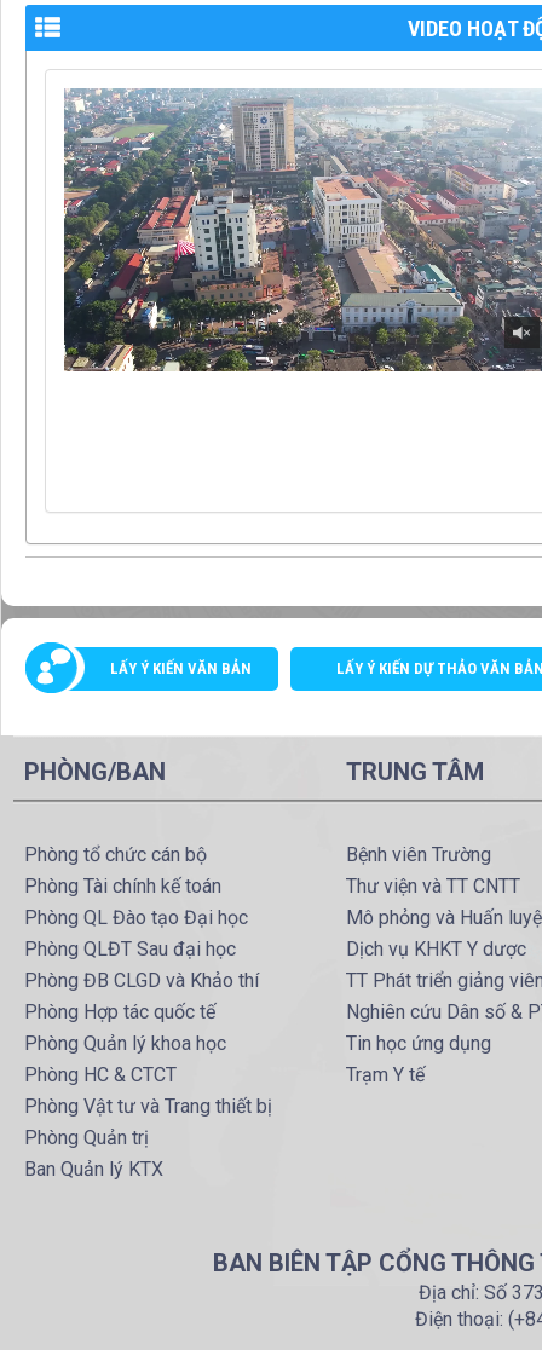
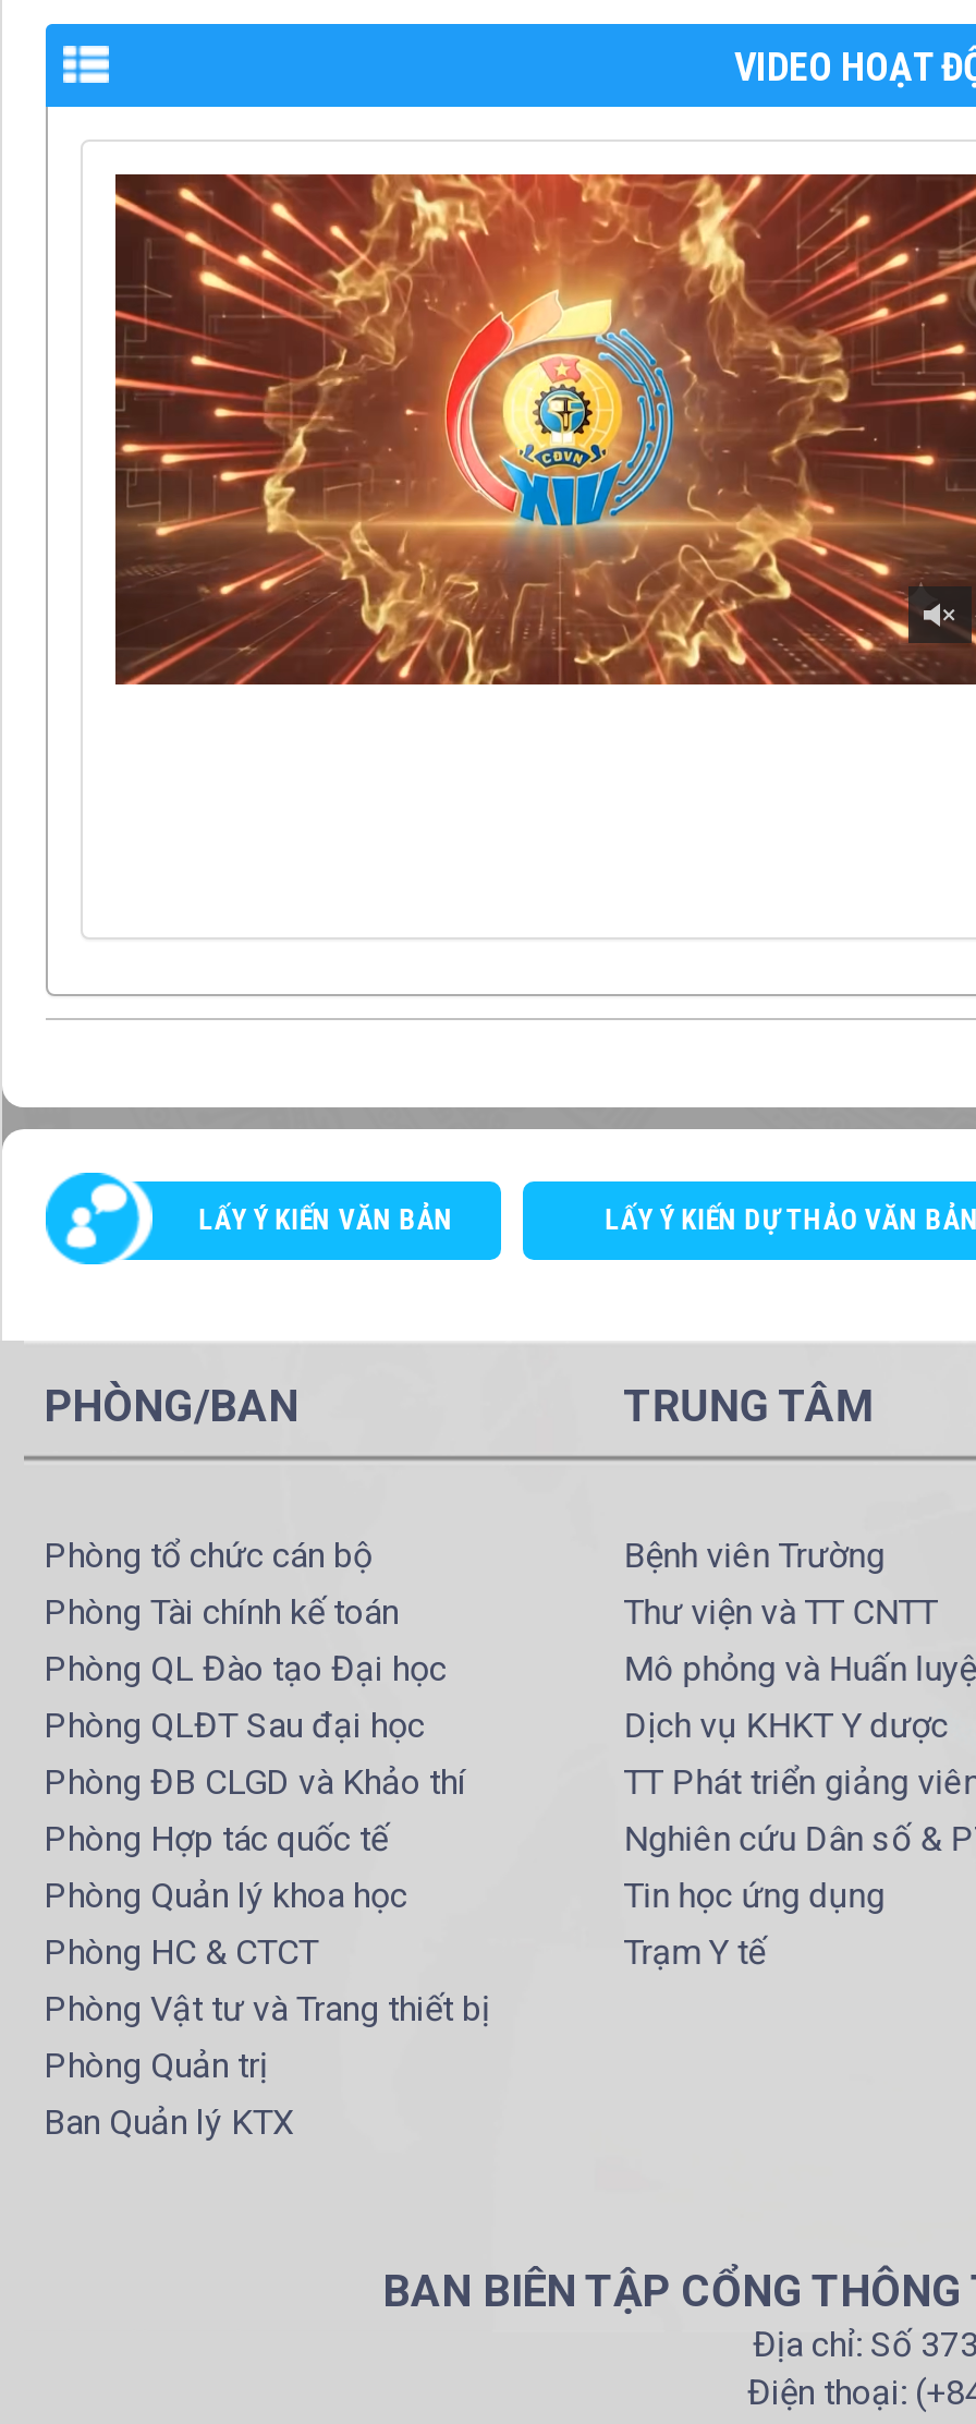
[63,87,538,373] [image] -> [113,172,969,687] [image]

